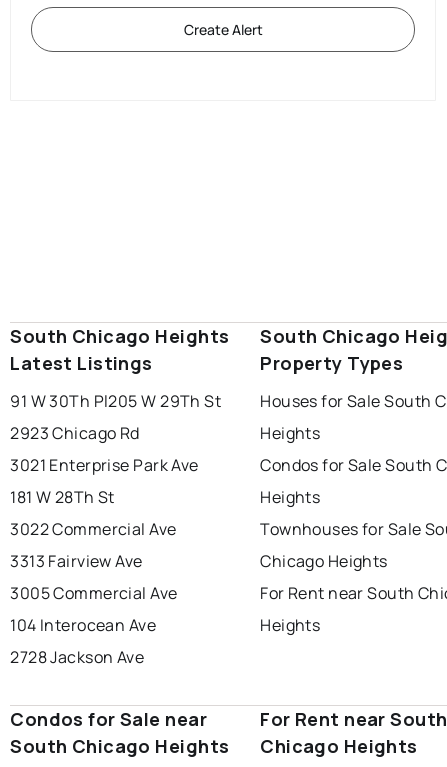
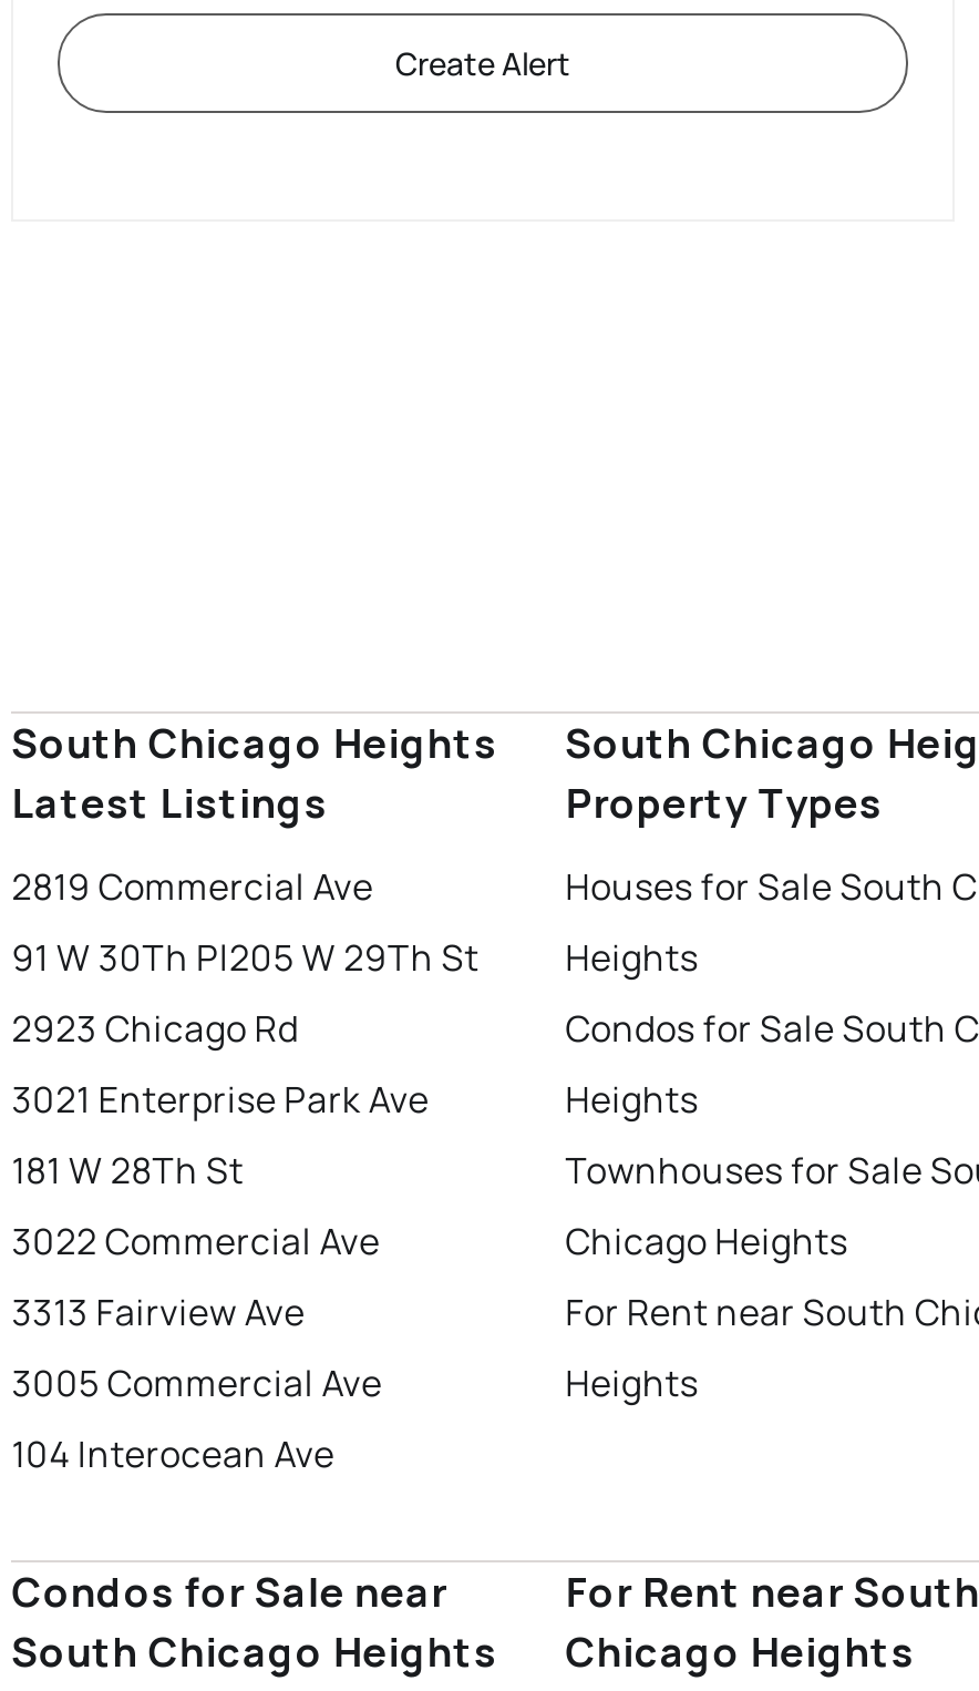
moved [10,390,221,636] -> [12,933,479,1479]: 91 W 30Th Pl205 W 29Th St | 2923 Chicago Rd | 3021 Enterprise Park Ave | 181 W 28Th St | 3022 Commercial Ave | 3313 Fairview Ave | 3005 Commercial Ave | 104 Interocean Ave
none -> [12,863,373,911] 2819 Commercial Ave
[10,646,144,668] 2728 Jackson Ave -> none

